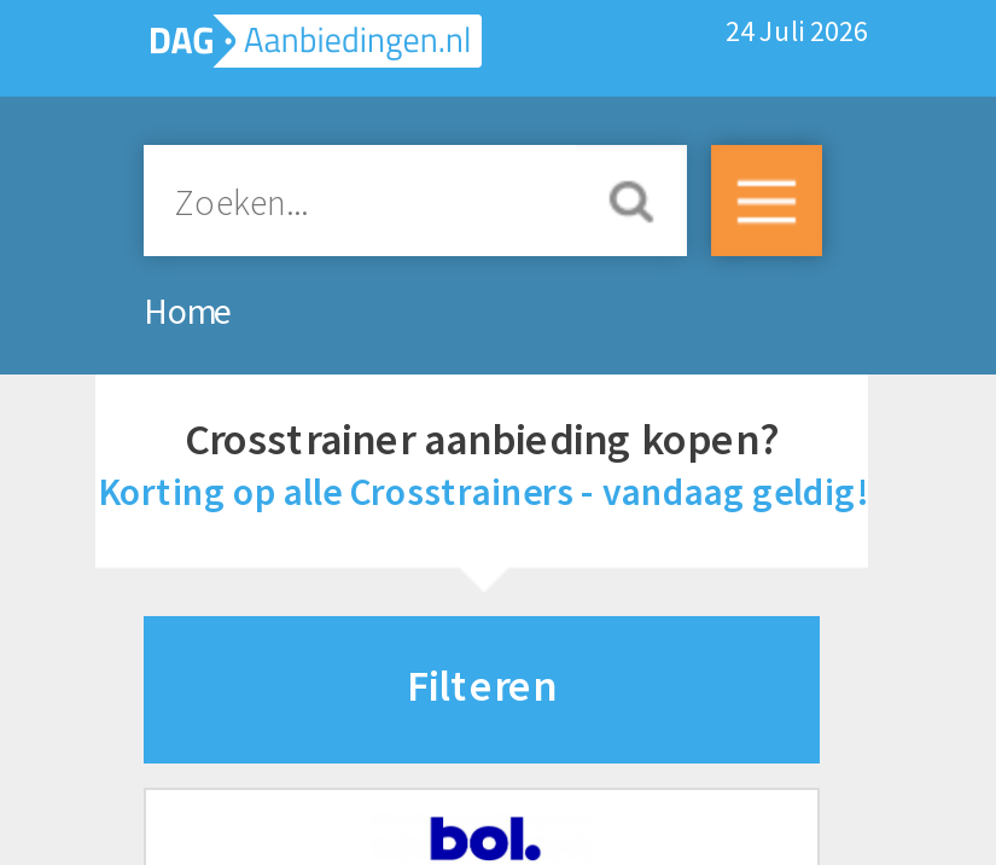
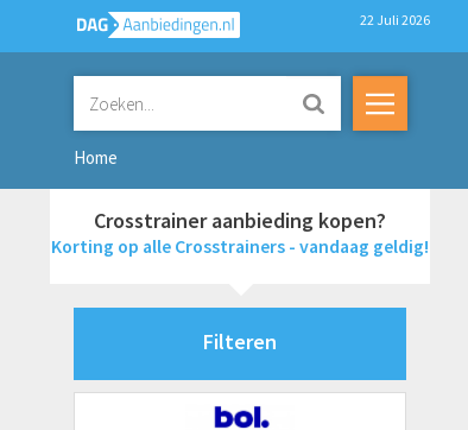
[726,12,868,48] 24 Juli 2026 -> [360,11,430,29] 22 Juli 2026

